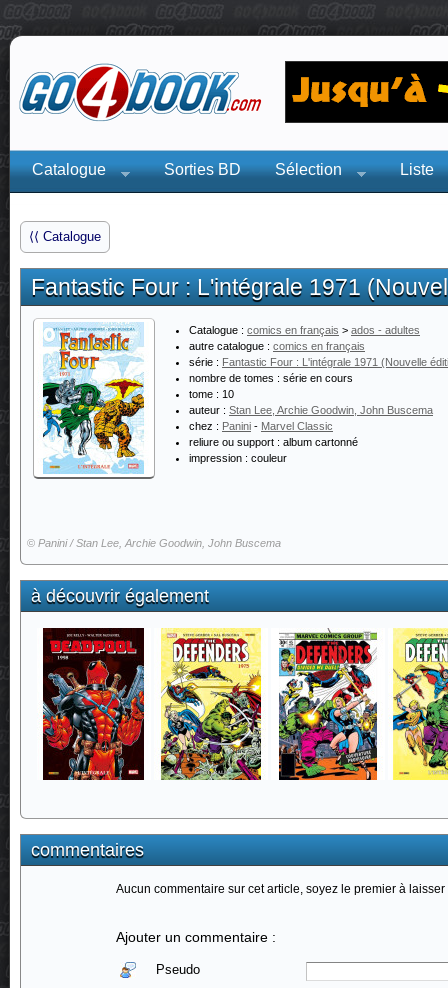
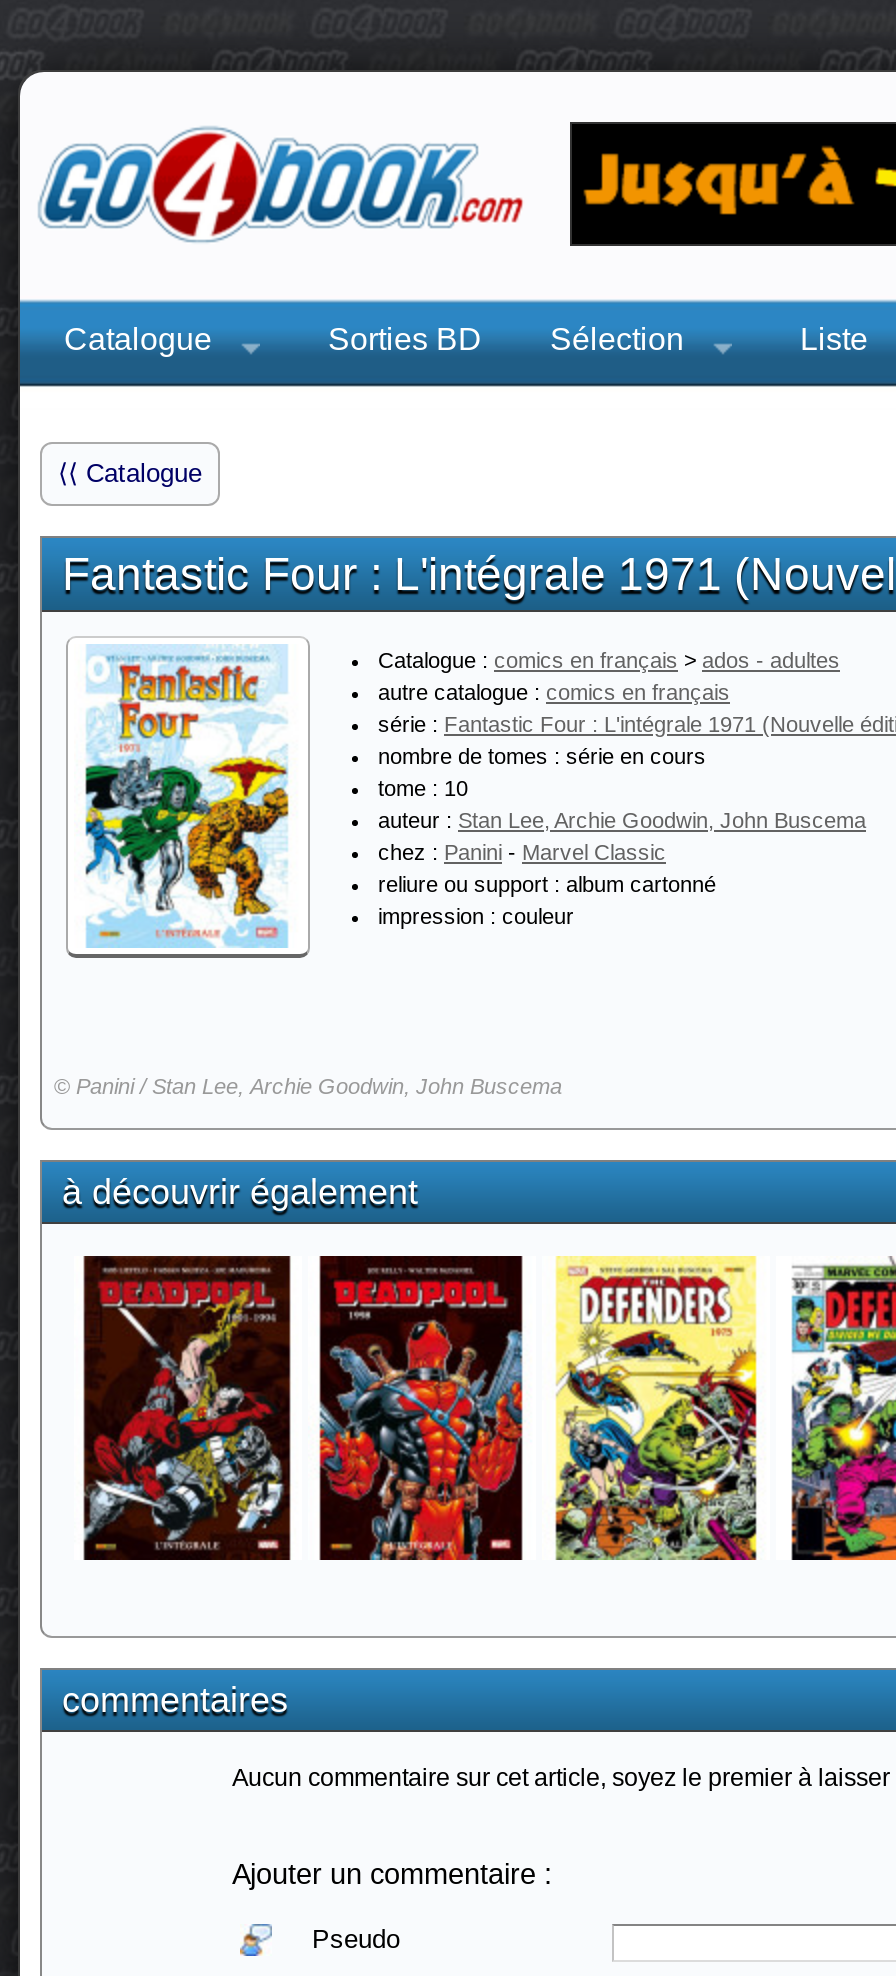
[160,628,262,781] [image] -> [318,1254,524,1562] [image]
[278,628,378,781] [image] -> [554,1254,758,1562] [image]
[392,627,445,781] [image] -> [786,1256,890,1562] [image]
[42,633,145,781] [image] -> [82,1258,292,1562] [image]

